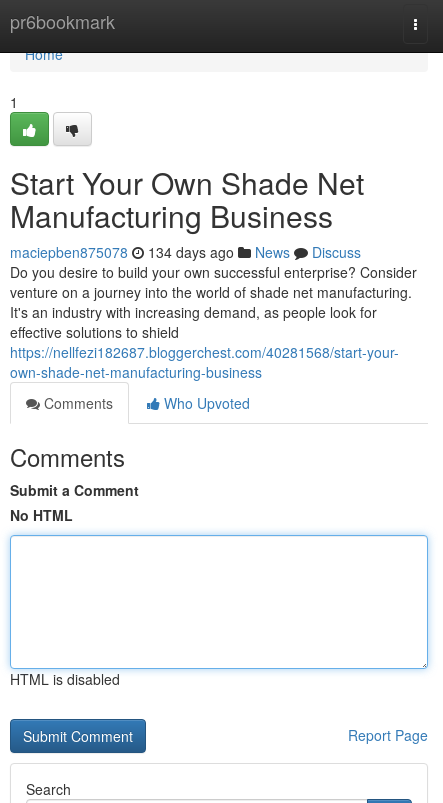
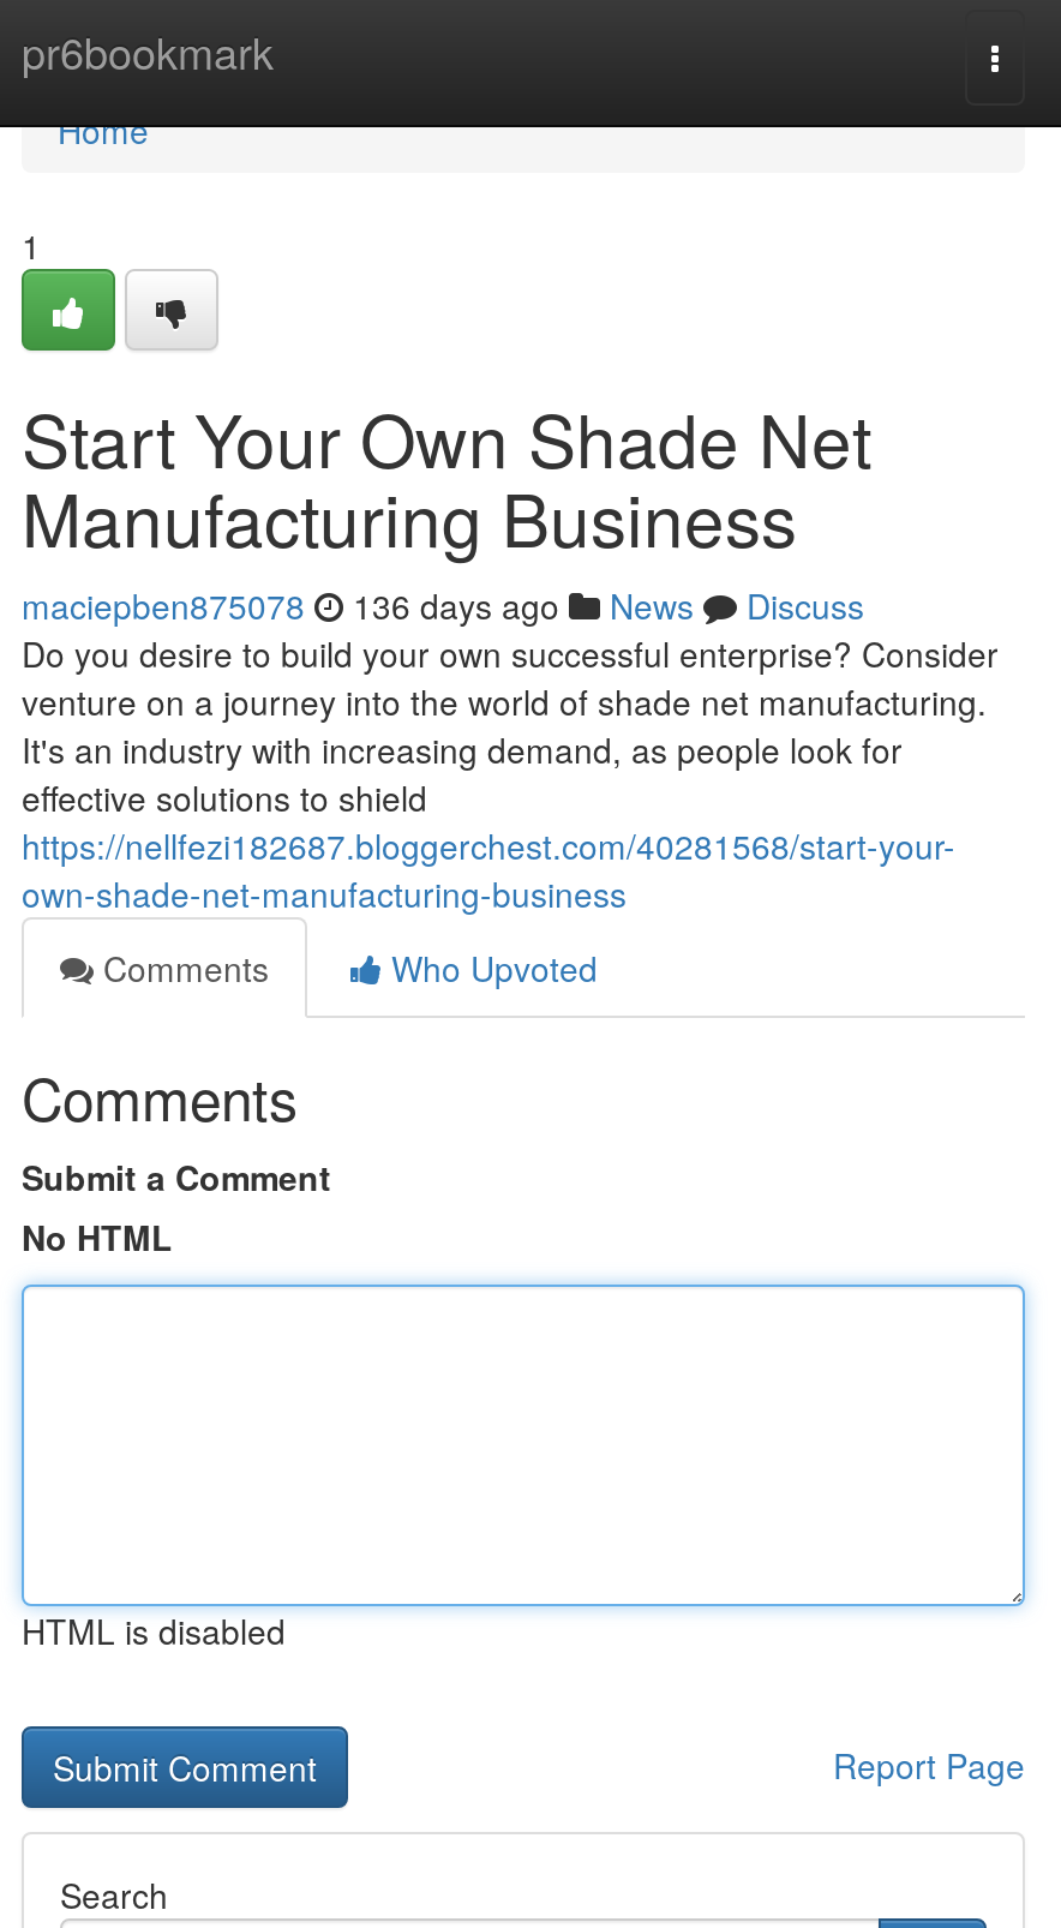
[10,242,361,262] maciepben875078 134 days ago News Discuss -> [22,581,864,629] maciepben875078 136 days ago News Discuss

